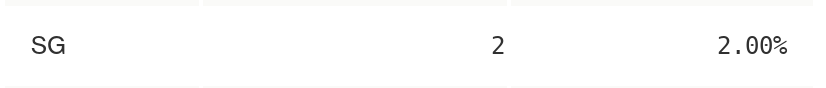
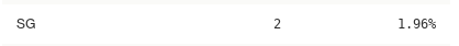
[717,32,787,60] 2.00% -> [398,16,436,32] 1.96%

